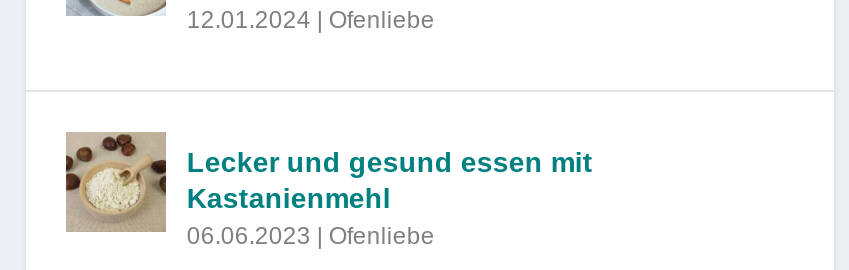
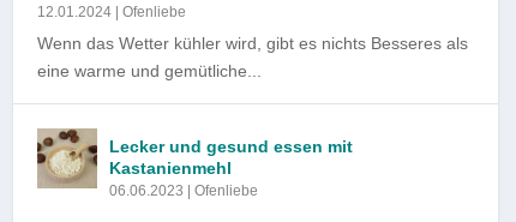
none -> [38,33,468,80] Wenn das Wetter kühler wird, gibt es nichts Besseres als | eine warme und gemütliche...

